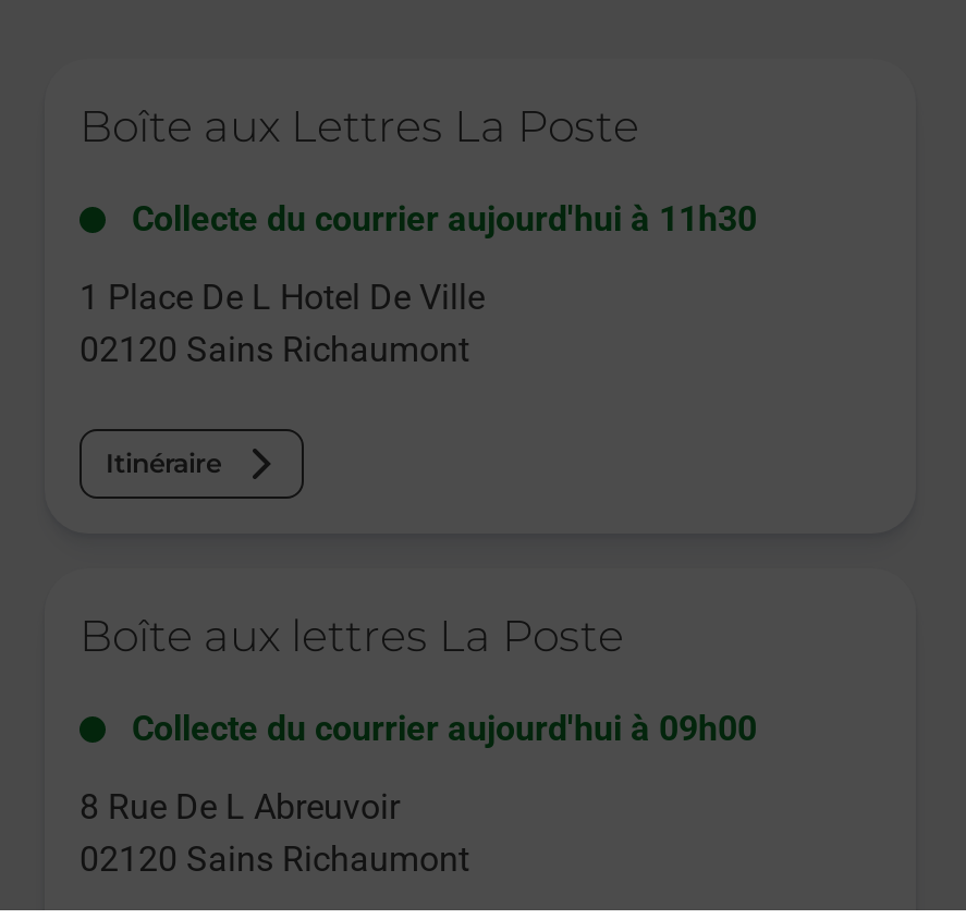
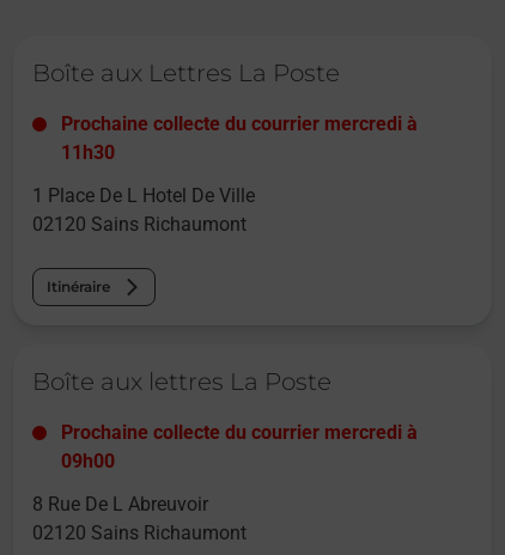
[132,199,757,240] Collecte du courrier aujourd'hui à 11h30 -> [61,113,418,164] Prochaine collecte du courrier mercredi à | 11h30
[132,708,757,750] Collecte du courrier aujourd'hui à 09h00 -> [61,421,418,473] Prochaine collecte du courrier mercredi à | 09h00

